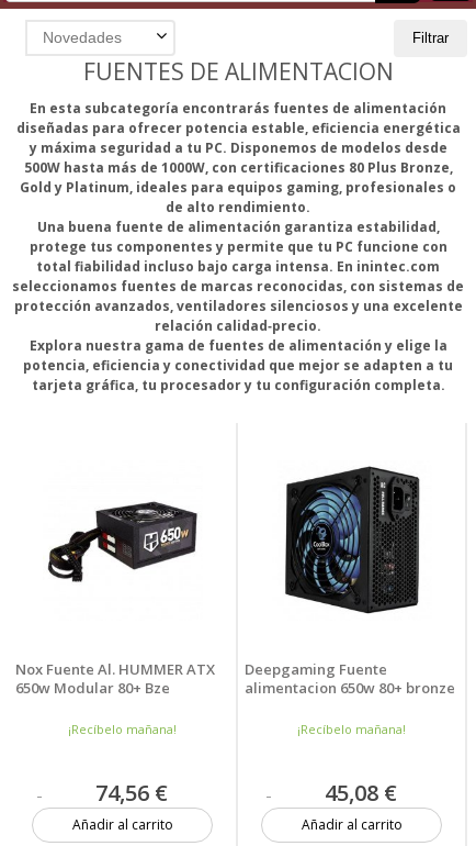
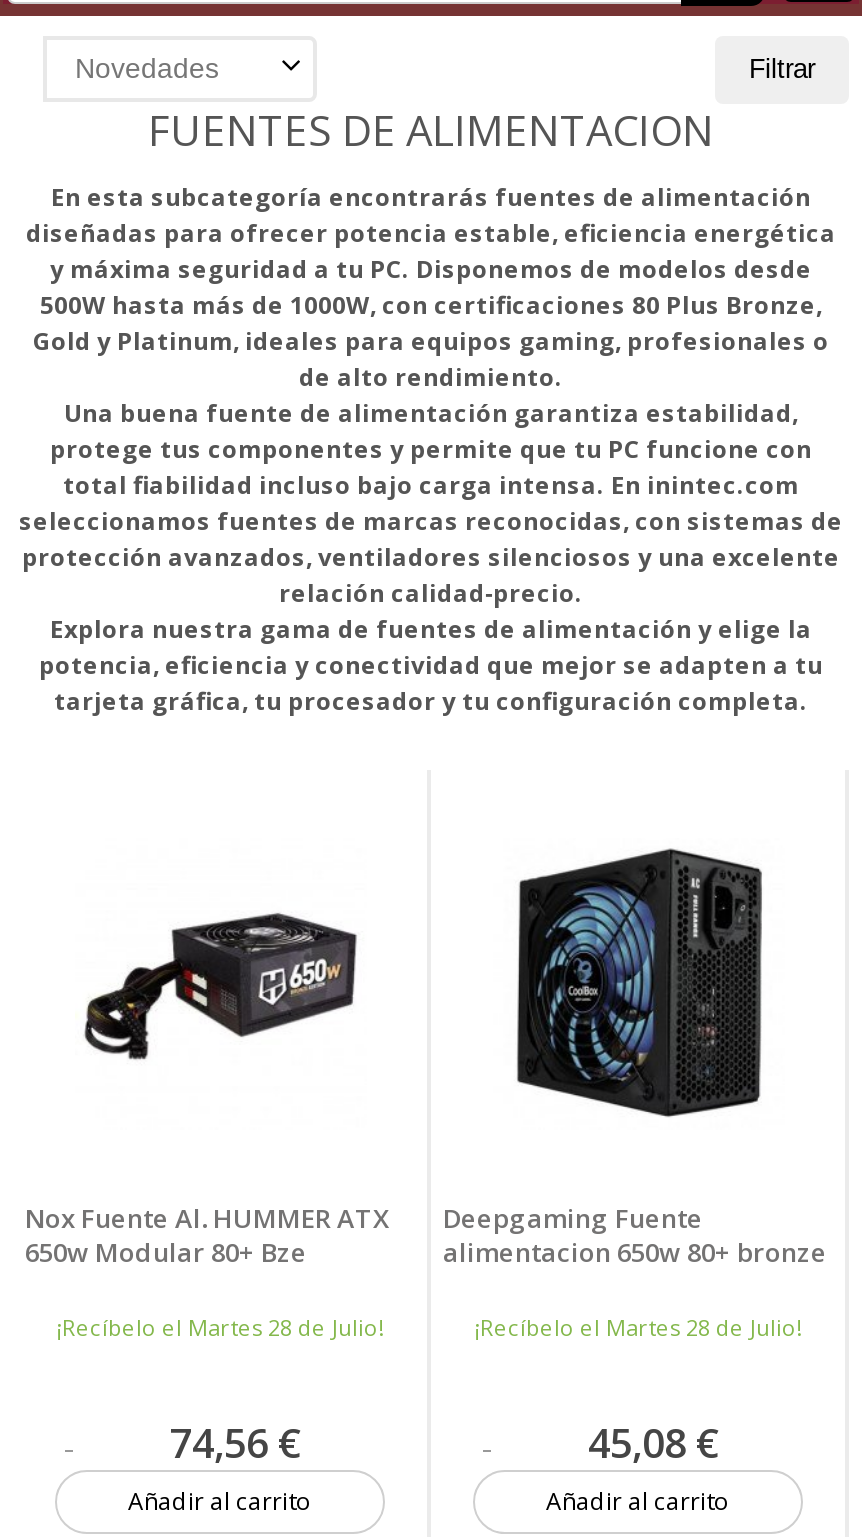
[68,721,177,737] ¡Recíbelo mañana! -> [56,1312,384,1342] ¡Recíbelo el Martes 28 de Julio!
[297,721,406,737] ¡Recíbelo mañana! -> [474,1312,802,1342] ¡Recíbelo el Martes 28 de Julio!

